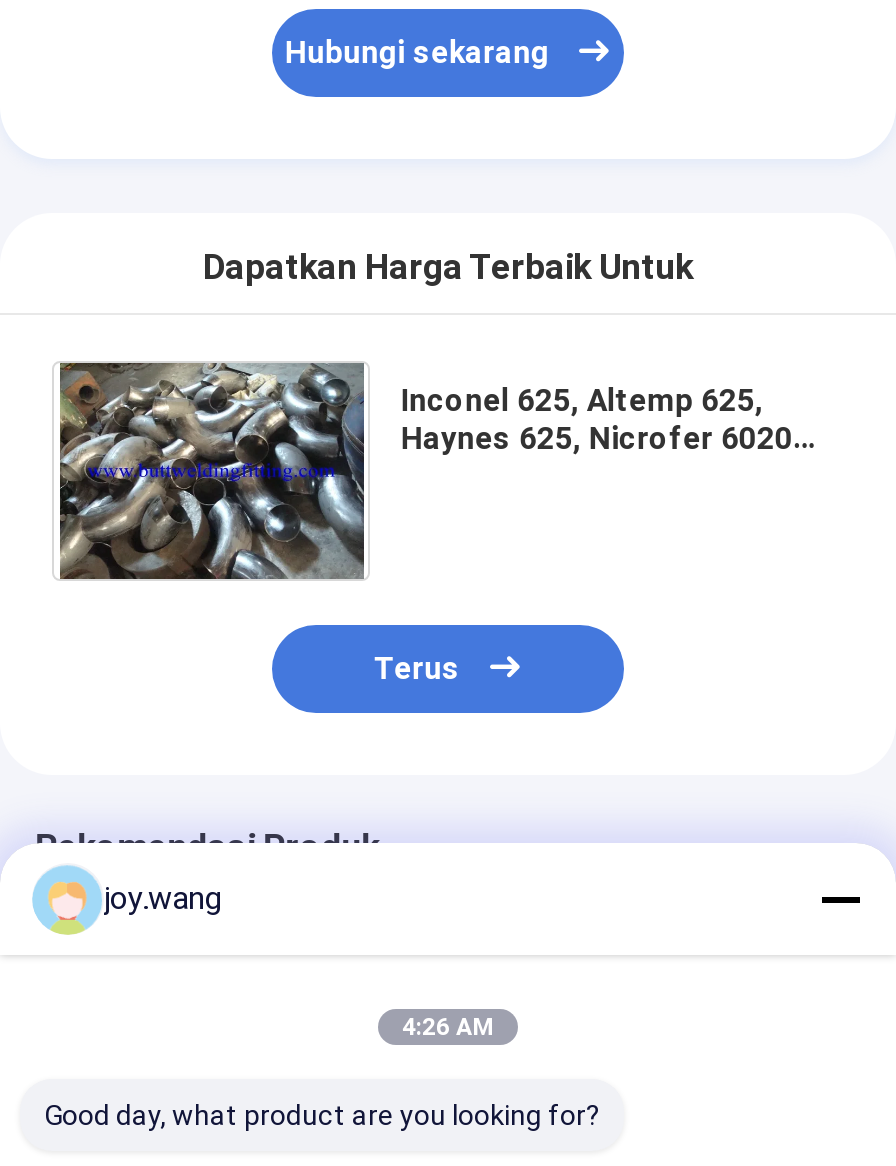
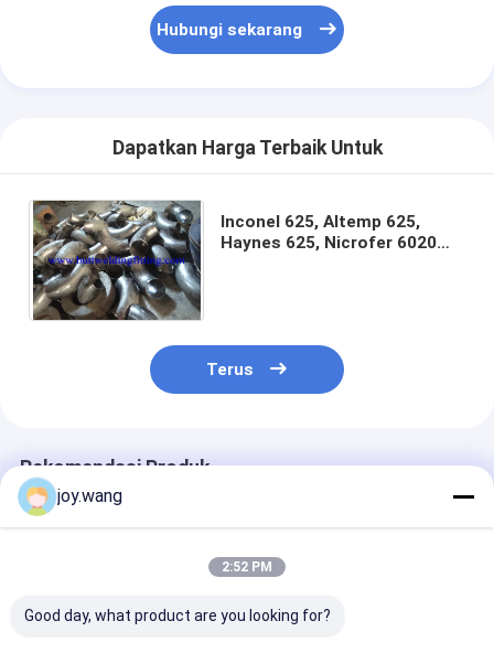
[402,1013,494,1041] 4:26 AM -> [222,559,272,575] 2:52 PM

